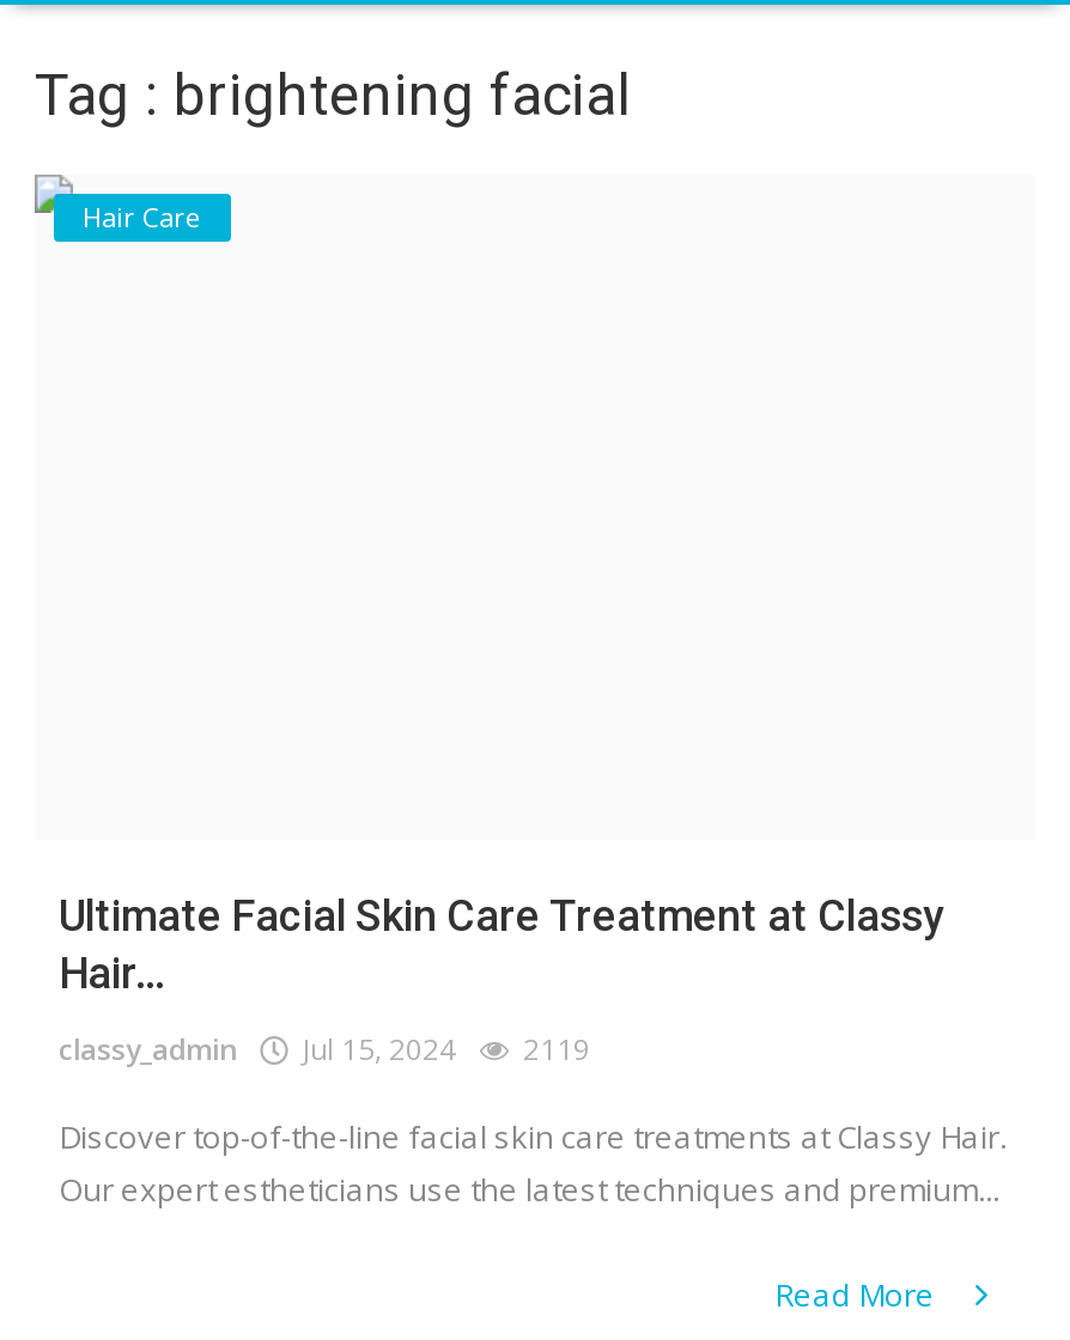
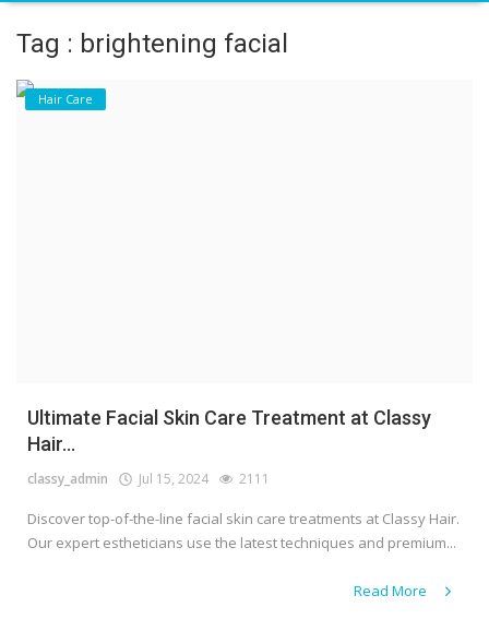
[59,1030,590,1071] classy_admin Jul 15, 2024 2119 -> [27,470,270,488] classy_admin Jul 15, 2024 2111

